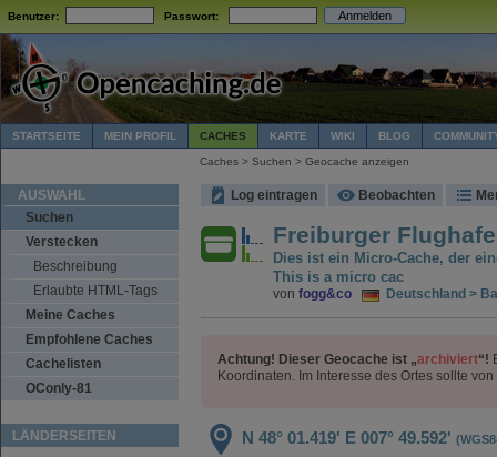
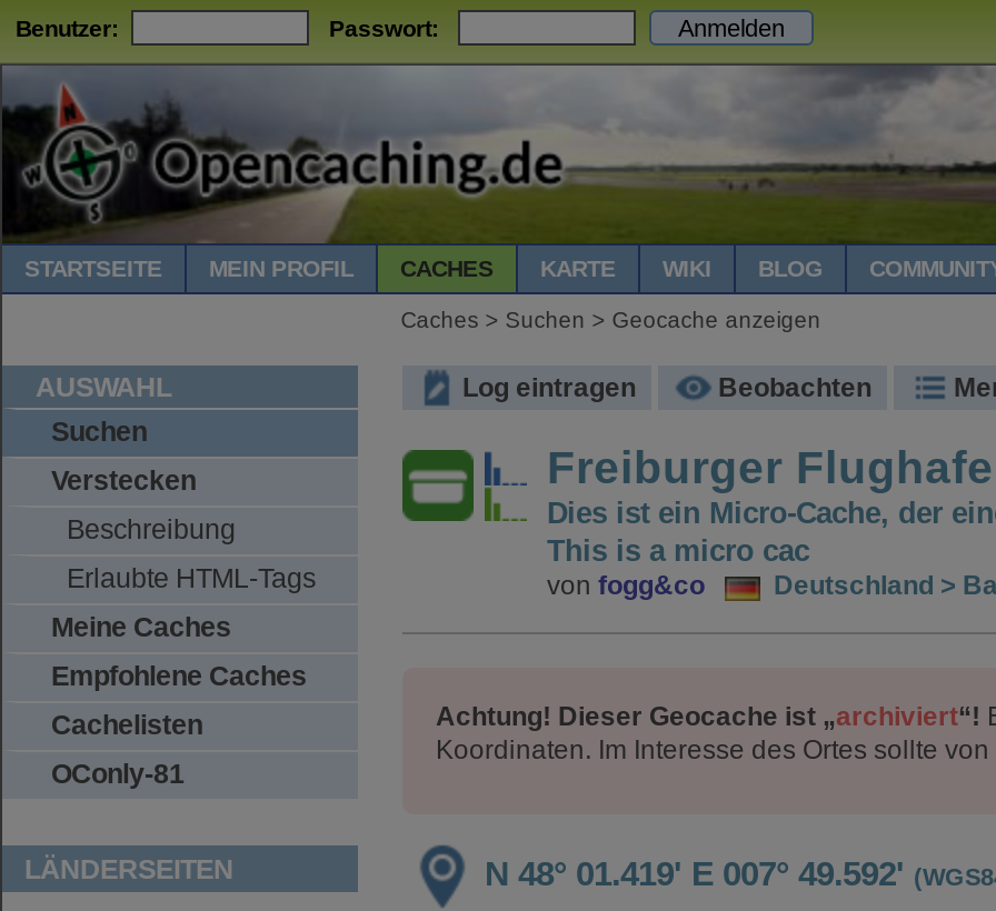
[3,33,494,124] [image] -> [7,66,989,246] [image]

